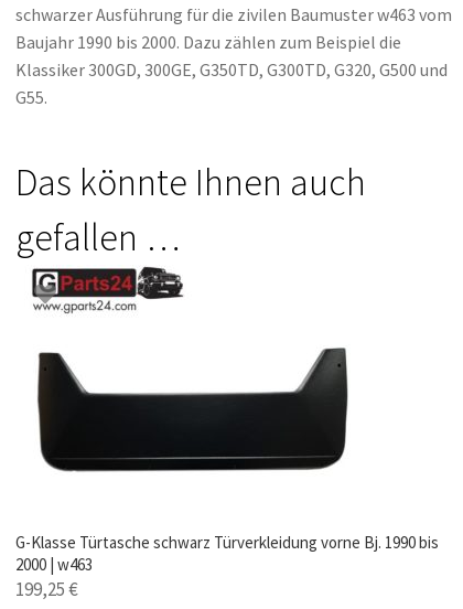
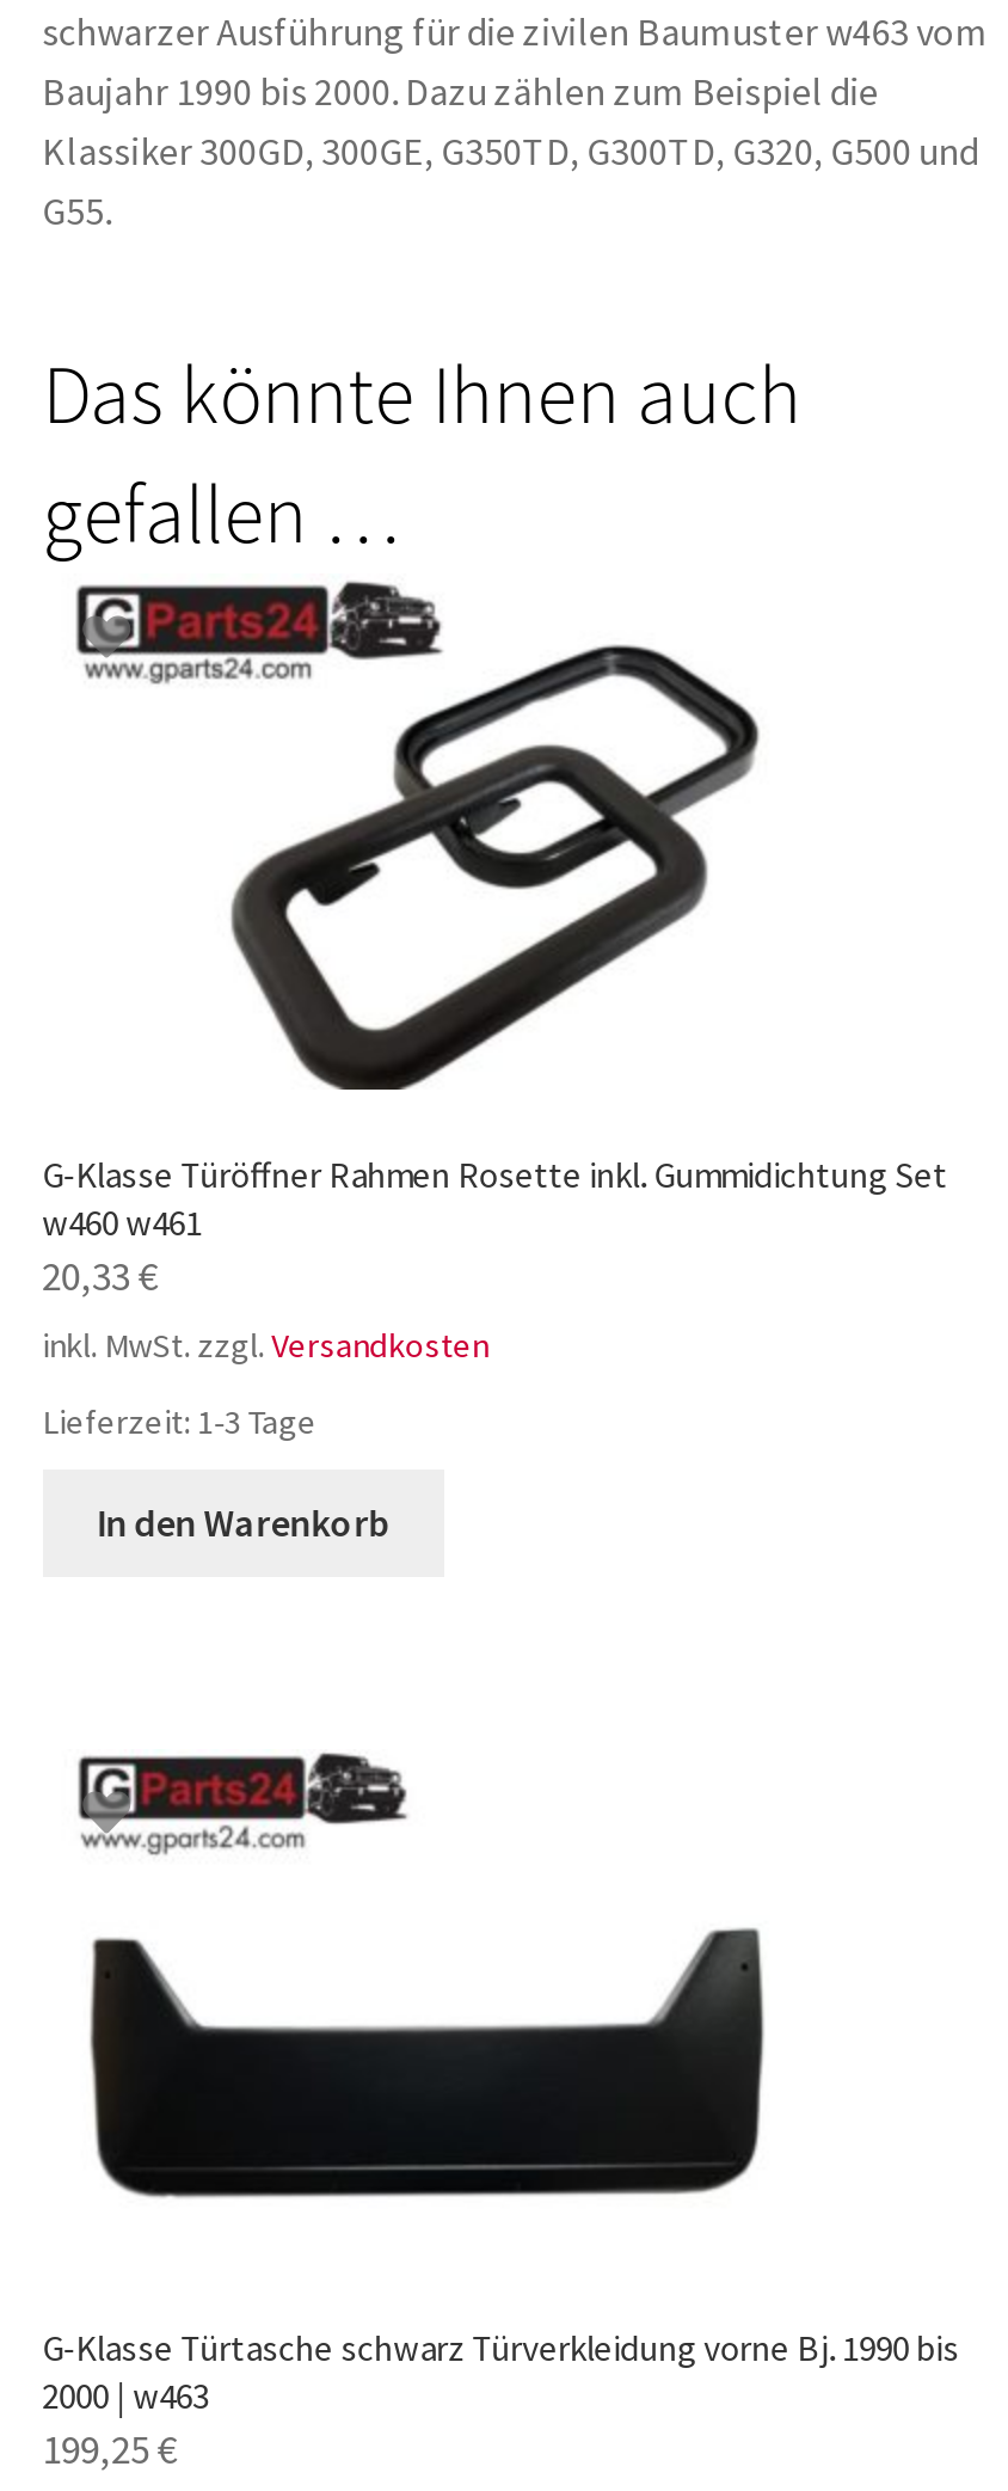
none -> [42,581,947,1546] [image] | G-Klasse Türöffner Rahmen Rosette inkl. Gummidichtung Set | w460 w461 | 20,33 € | inkl. MwSt. zzgl. Versandkosten | Lieferzeit: 1-3 Tage | In den Warenkorb

